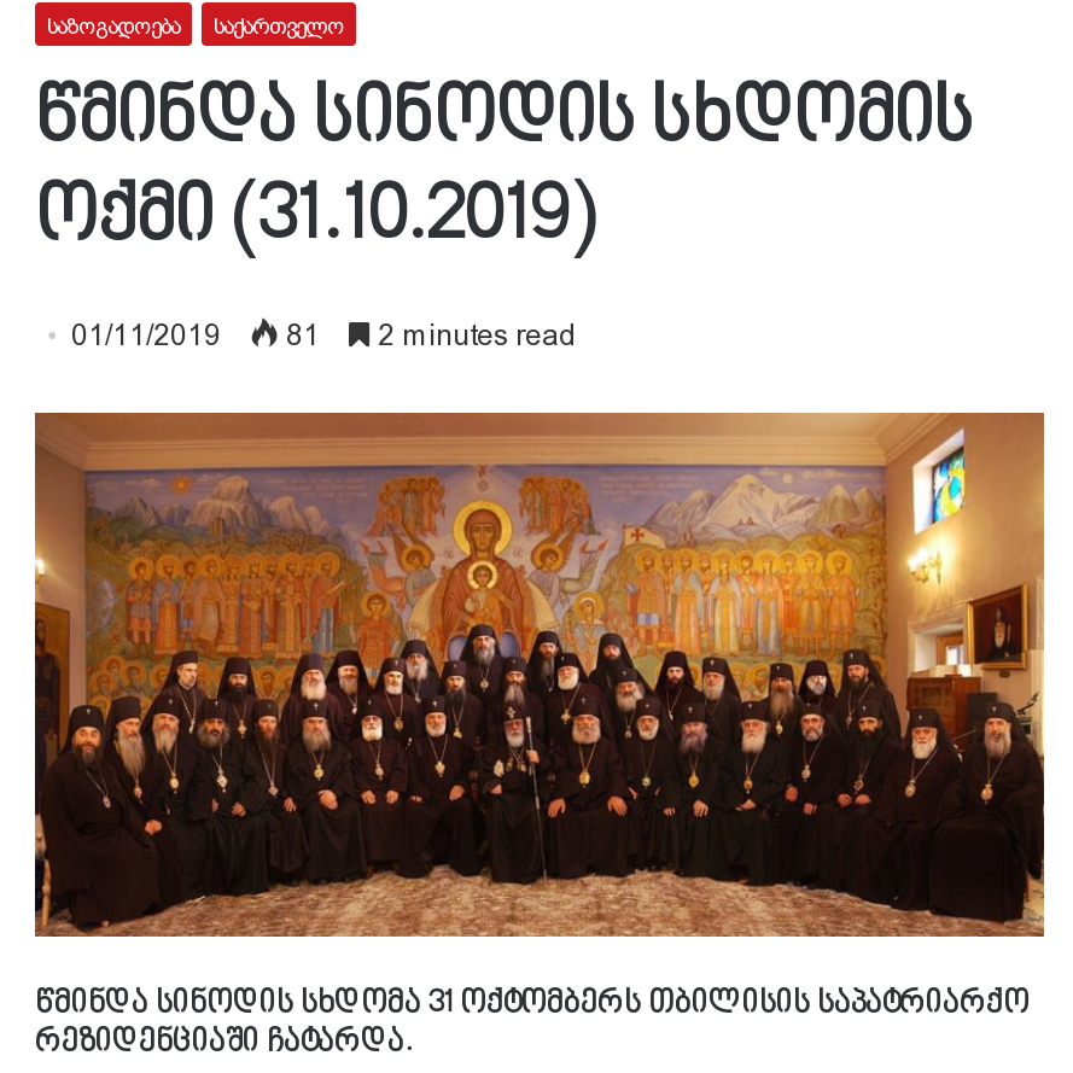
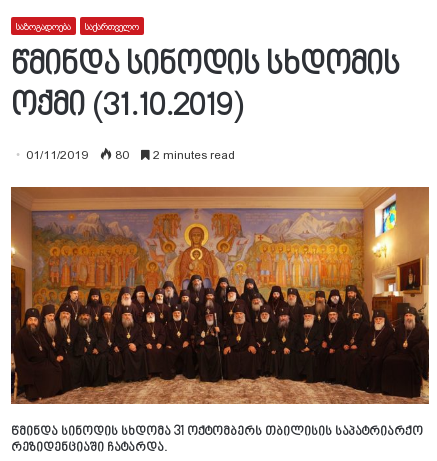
[71,318,576,352] 01/11/2019 81 2 minutes read -> [26,148,235,162] 01/11/2019 80 2 minutes read

